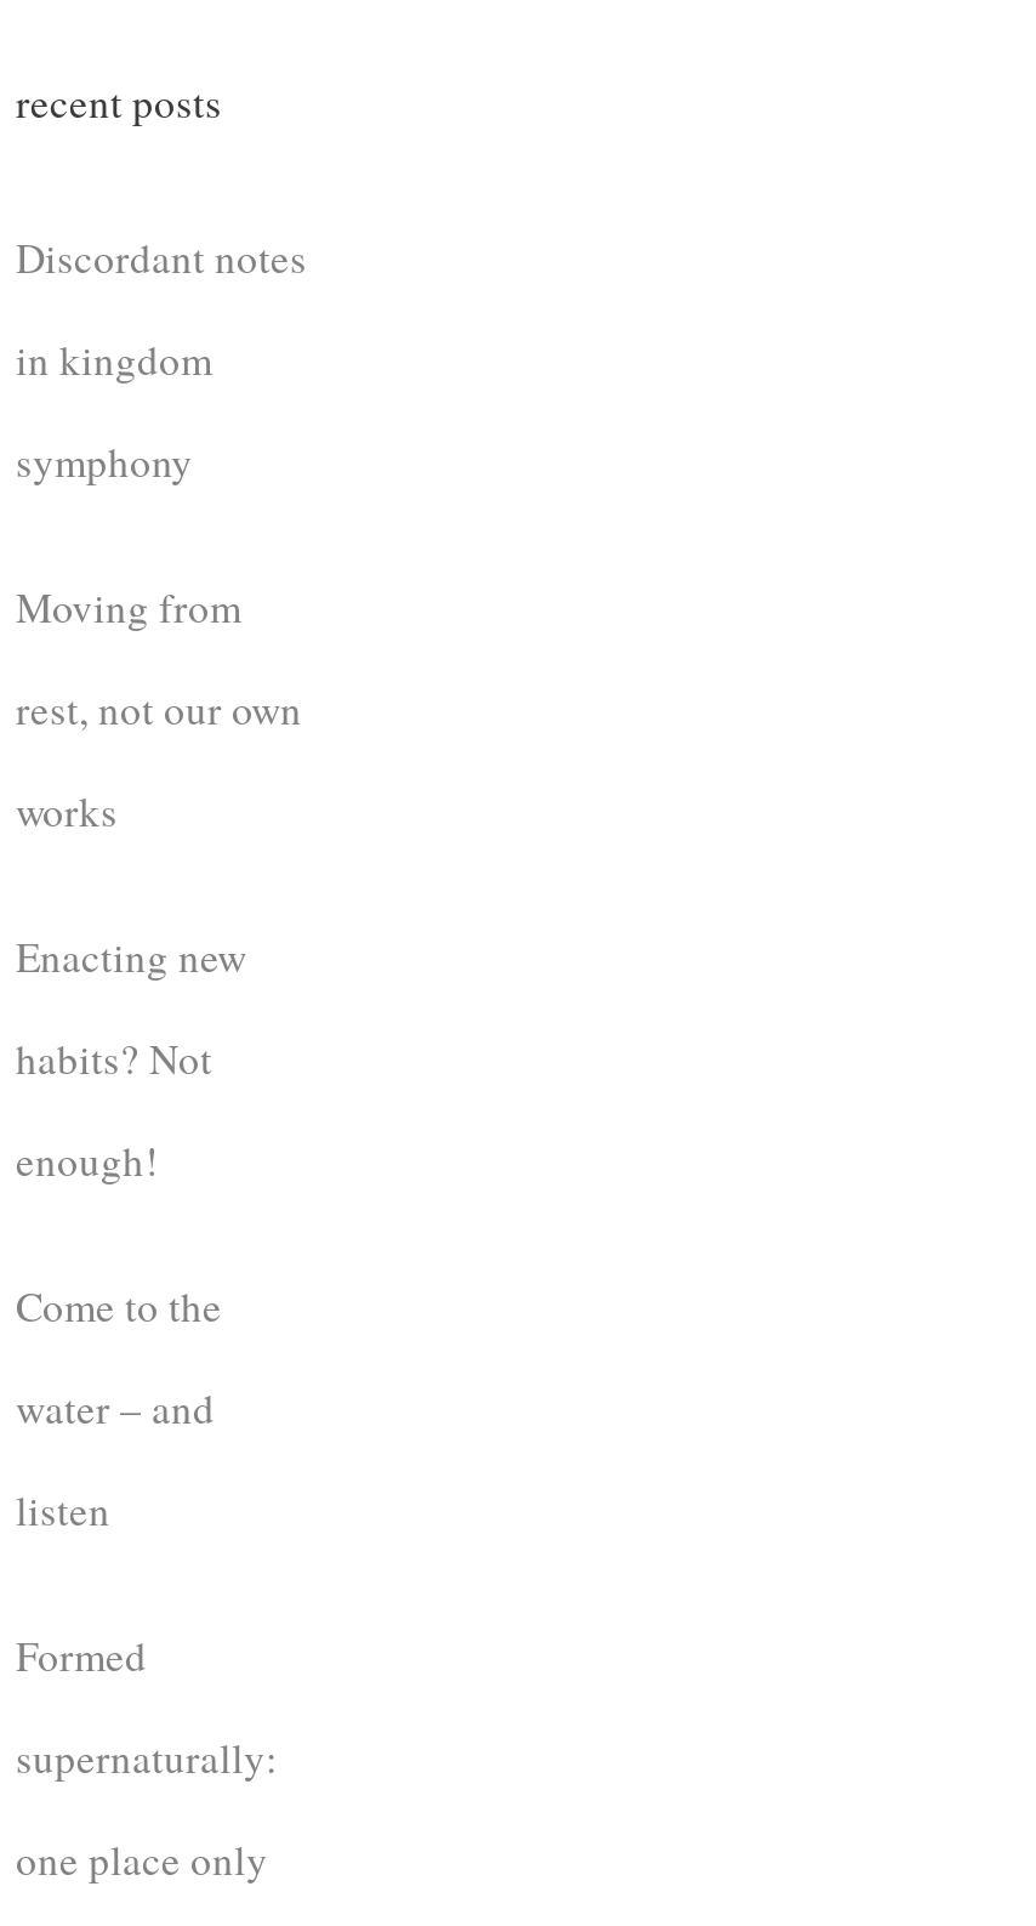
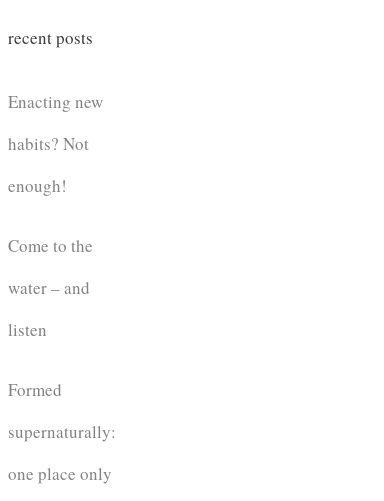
[16,230,307,839] Discordant notes | in kingdom | symphony | Moving from | rest, not our own | works -> none

